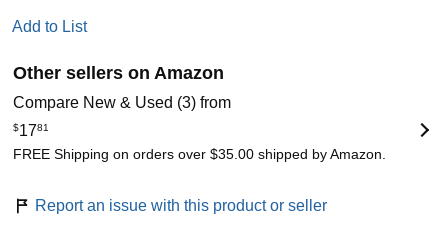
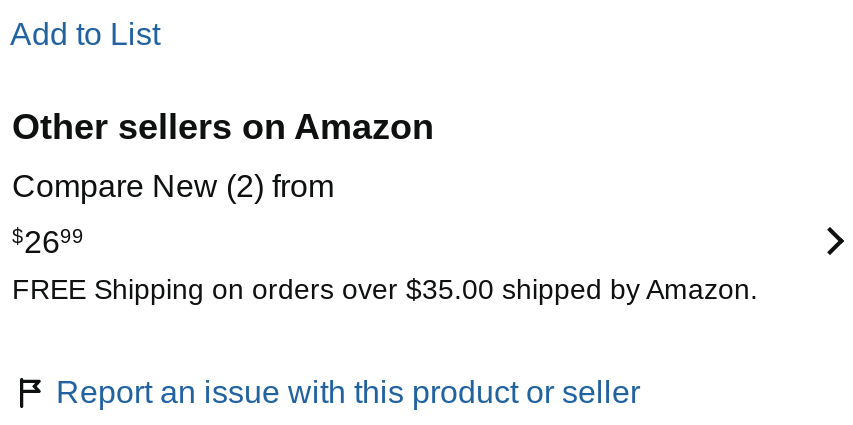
[13,94,231,111] Compare New & Used (3) from -> [12,169,334,203] Compare New (2) from
[13,122,49,139] $1781 -> [12,225,84,259] $2699

